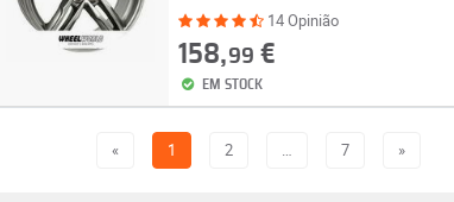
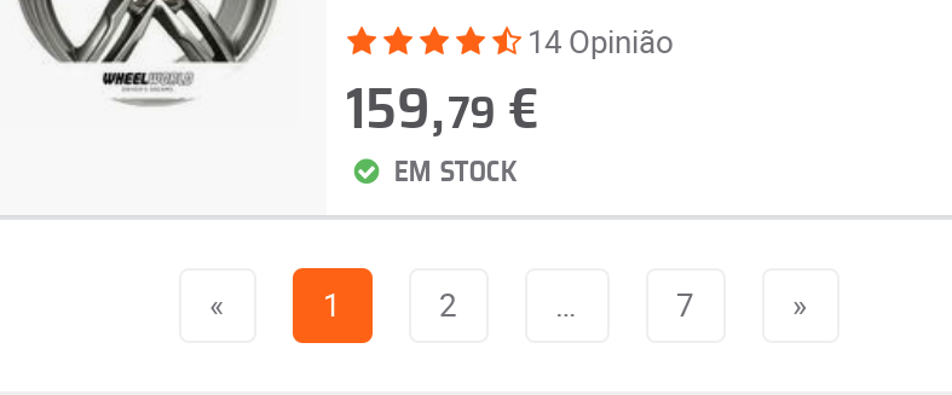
[178,41,276,69] 158,99 € -> [346,82,540,140] 159,79 €

